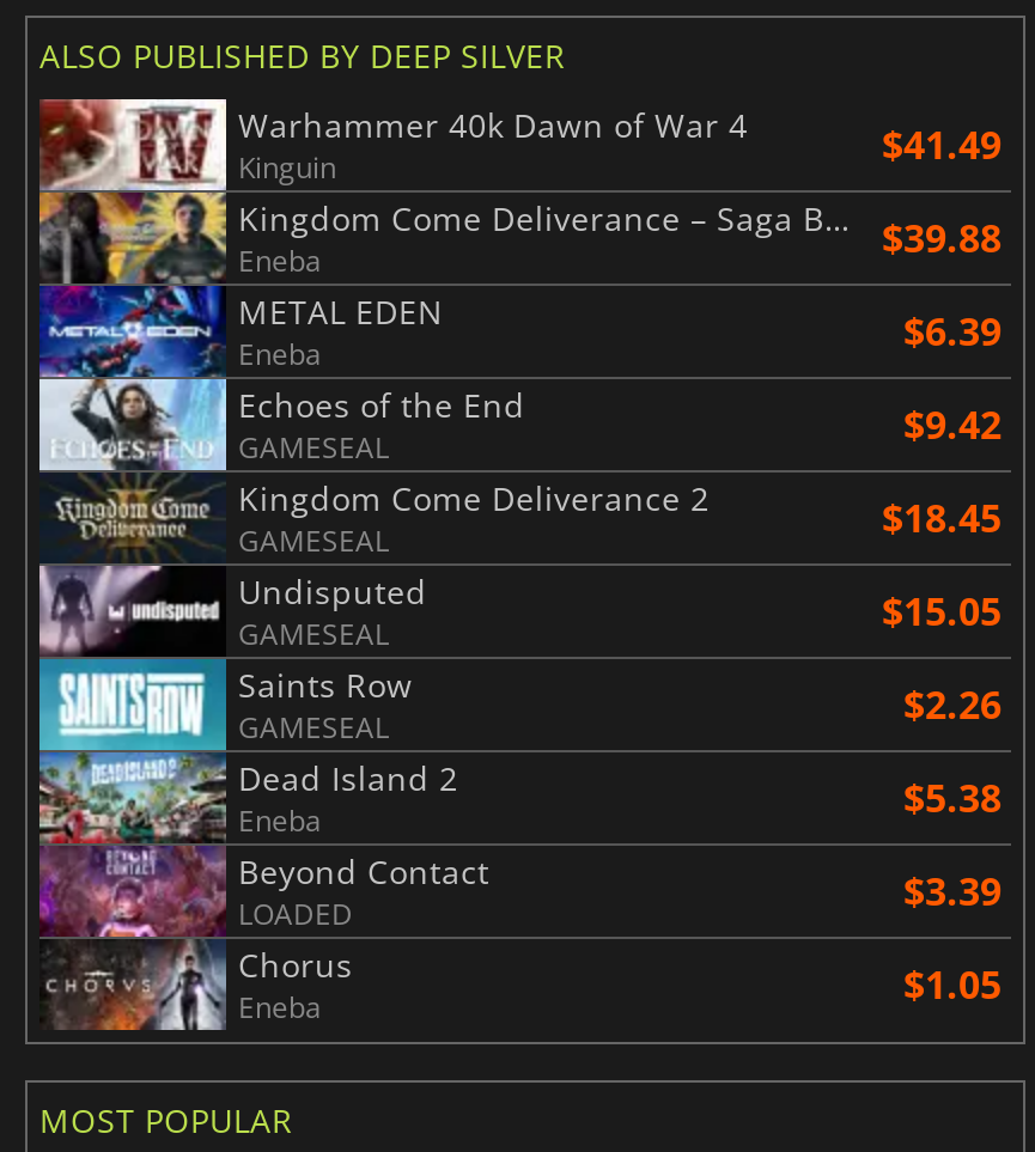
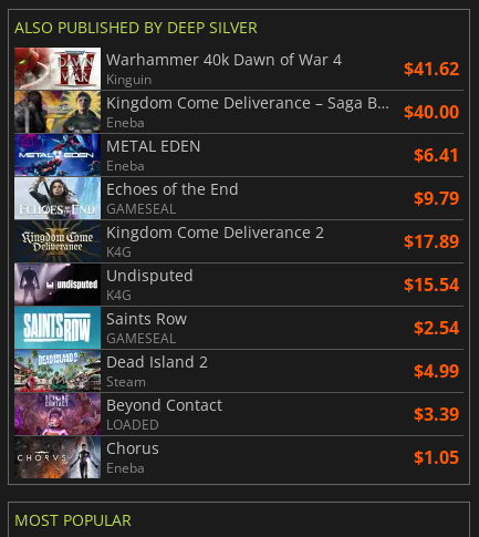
[882,117,1001,169] $41.49 -> [404,57,459,81] $41.62
[882,210,1001,263] $39.88 -> [404,100,459,124] $40.00
[903,303,1001,356] $6.39 -> [414,143,459,168] $6.41
[903,397,1001,449] $9.42 -> [414,186,459,211] $9.79
[238,490,1001,559] GAMESEAL | $18.45 -> [106,230,459,262] K4G | $17.89
[238,583,1001,653] GAMESEAL | $15.05 -> [106,273,459,305] K4G | $15.54
[903,677,1001,729] $2.26 -> [414,316,459,340] $2.54
[238,770,1001,839] Eneba | $5.38 -> [106,359,459,391] Steam | $4.99

